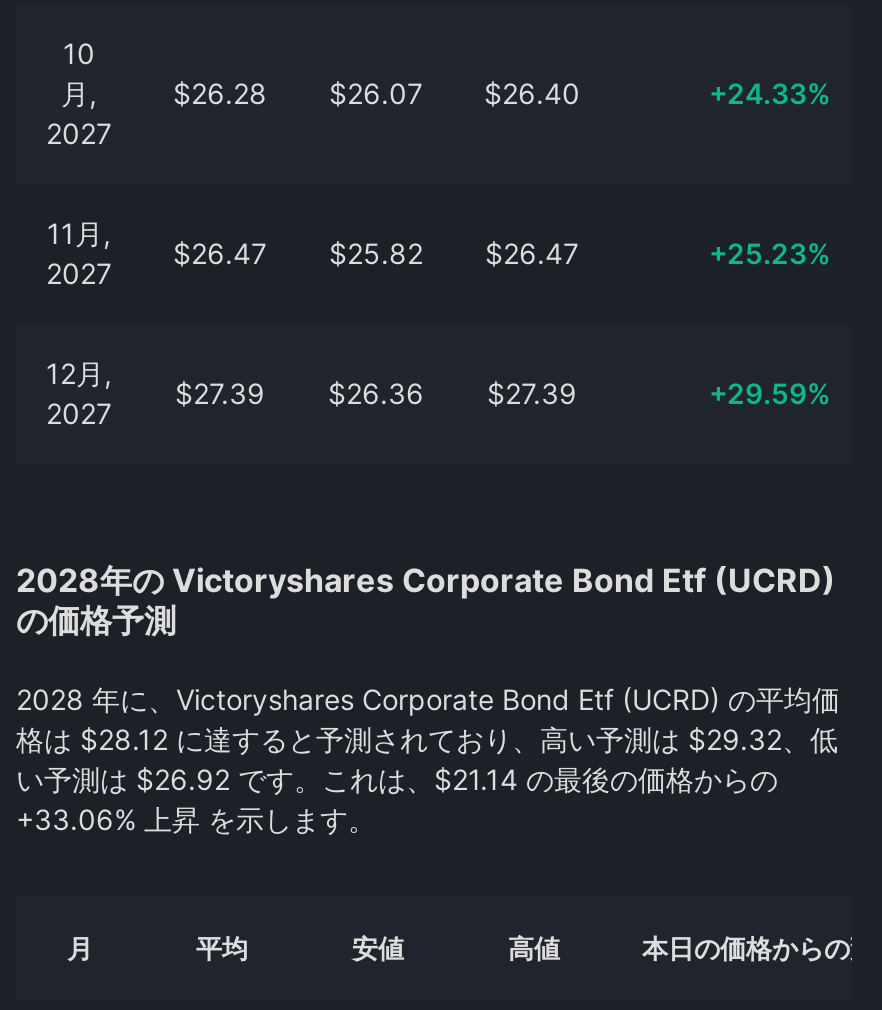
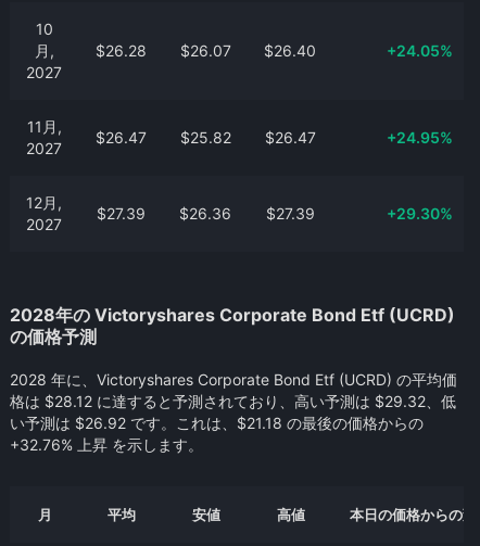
[709,75,831,109] +24.33% -> [386,41,452,59] +24.05%
[709,235,831,269] +25.23% -> [386,128,452,146] +24.95%
[709,375,831,409] +29.59% -> [386,204,452,222] +29.30%
[16,761,778,795] い予測は $26.92 です。これは、$21.14 の最後の価格からの -> [10,413,424,431] い予測は $26.92 です。これは、$21.18 の最後の価格からの
[16,801,376,835] +33.06% 上昇 を示します。 -> [10,435,203,453] +32.76% 上昇 を示します。

